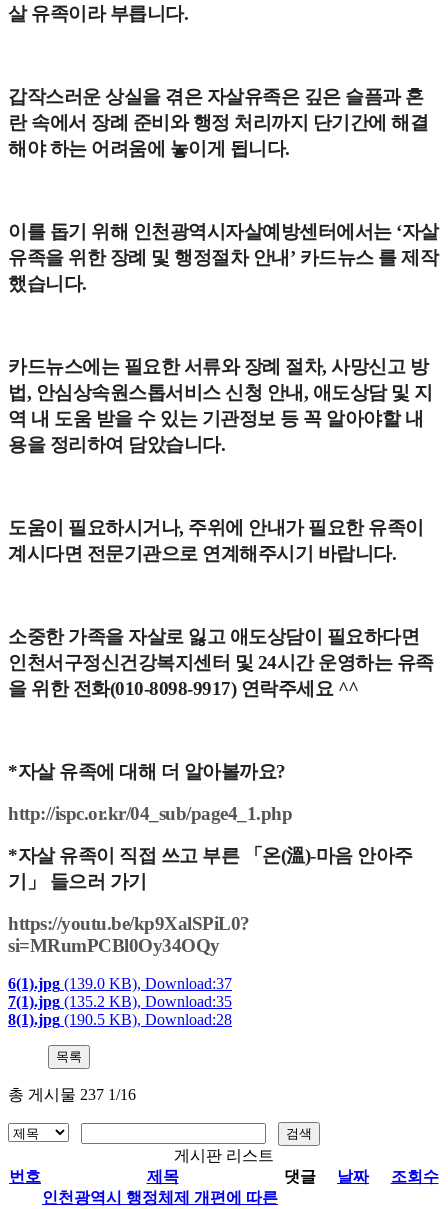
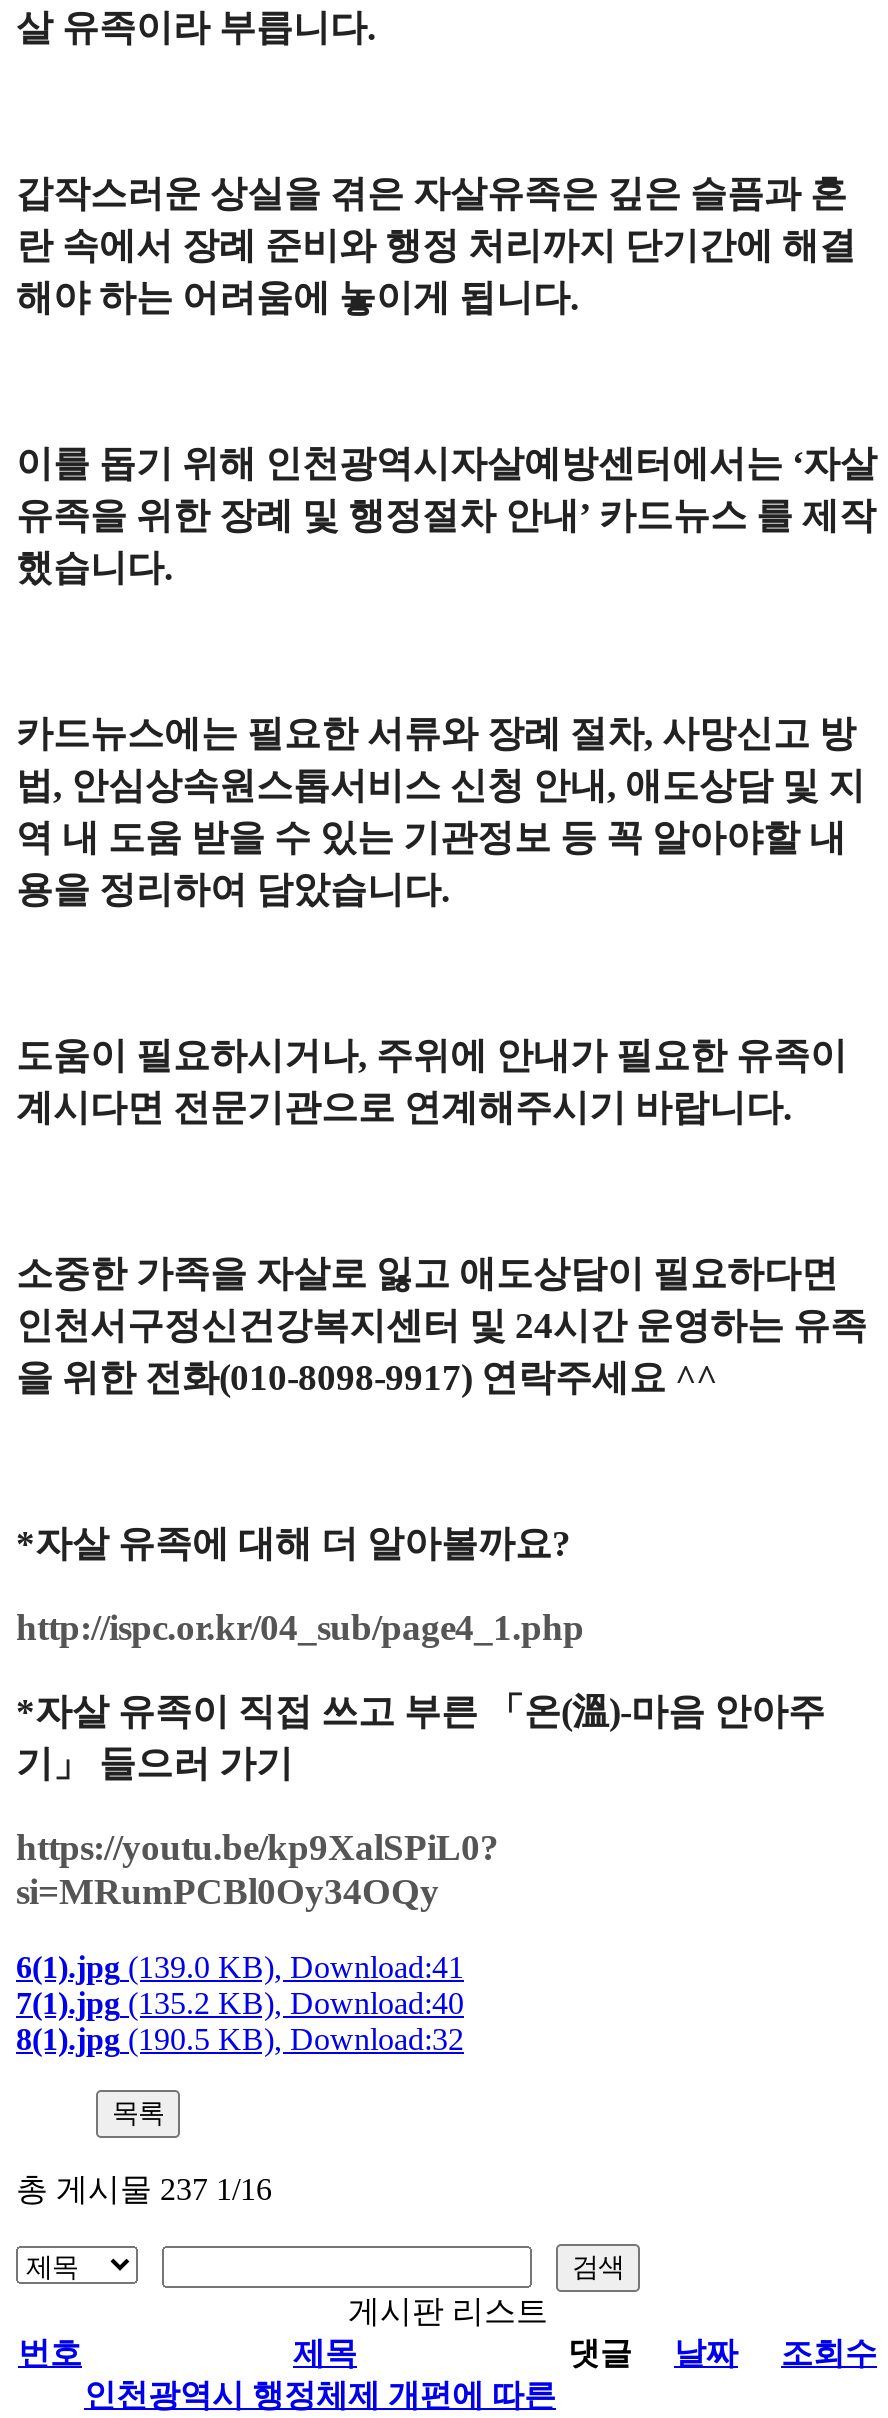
[8,975,232,992] 6(1).jpg (139.0 KB), Download:37 -> [16,1950,464,1984] 6(1).jpg (139.0 KB), Download:41
[8,993,232,1010] 7(1).jpg (135.2 KB), Download:35 -> [16,1986,464,2020] 7(1).jpg (135.2 KB), Download:40
[8,1011,232,1028] 8(1).jpg (190.5 KB), Download:28 -> [16,2022,464,2056] 8(1).jpg (190.5 KB), Download:32

